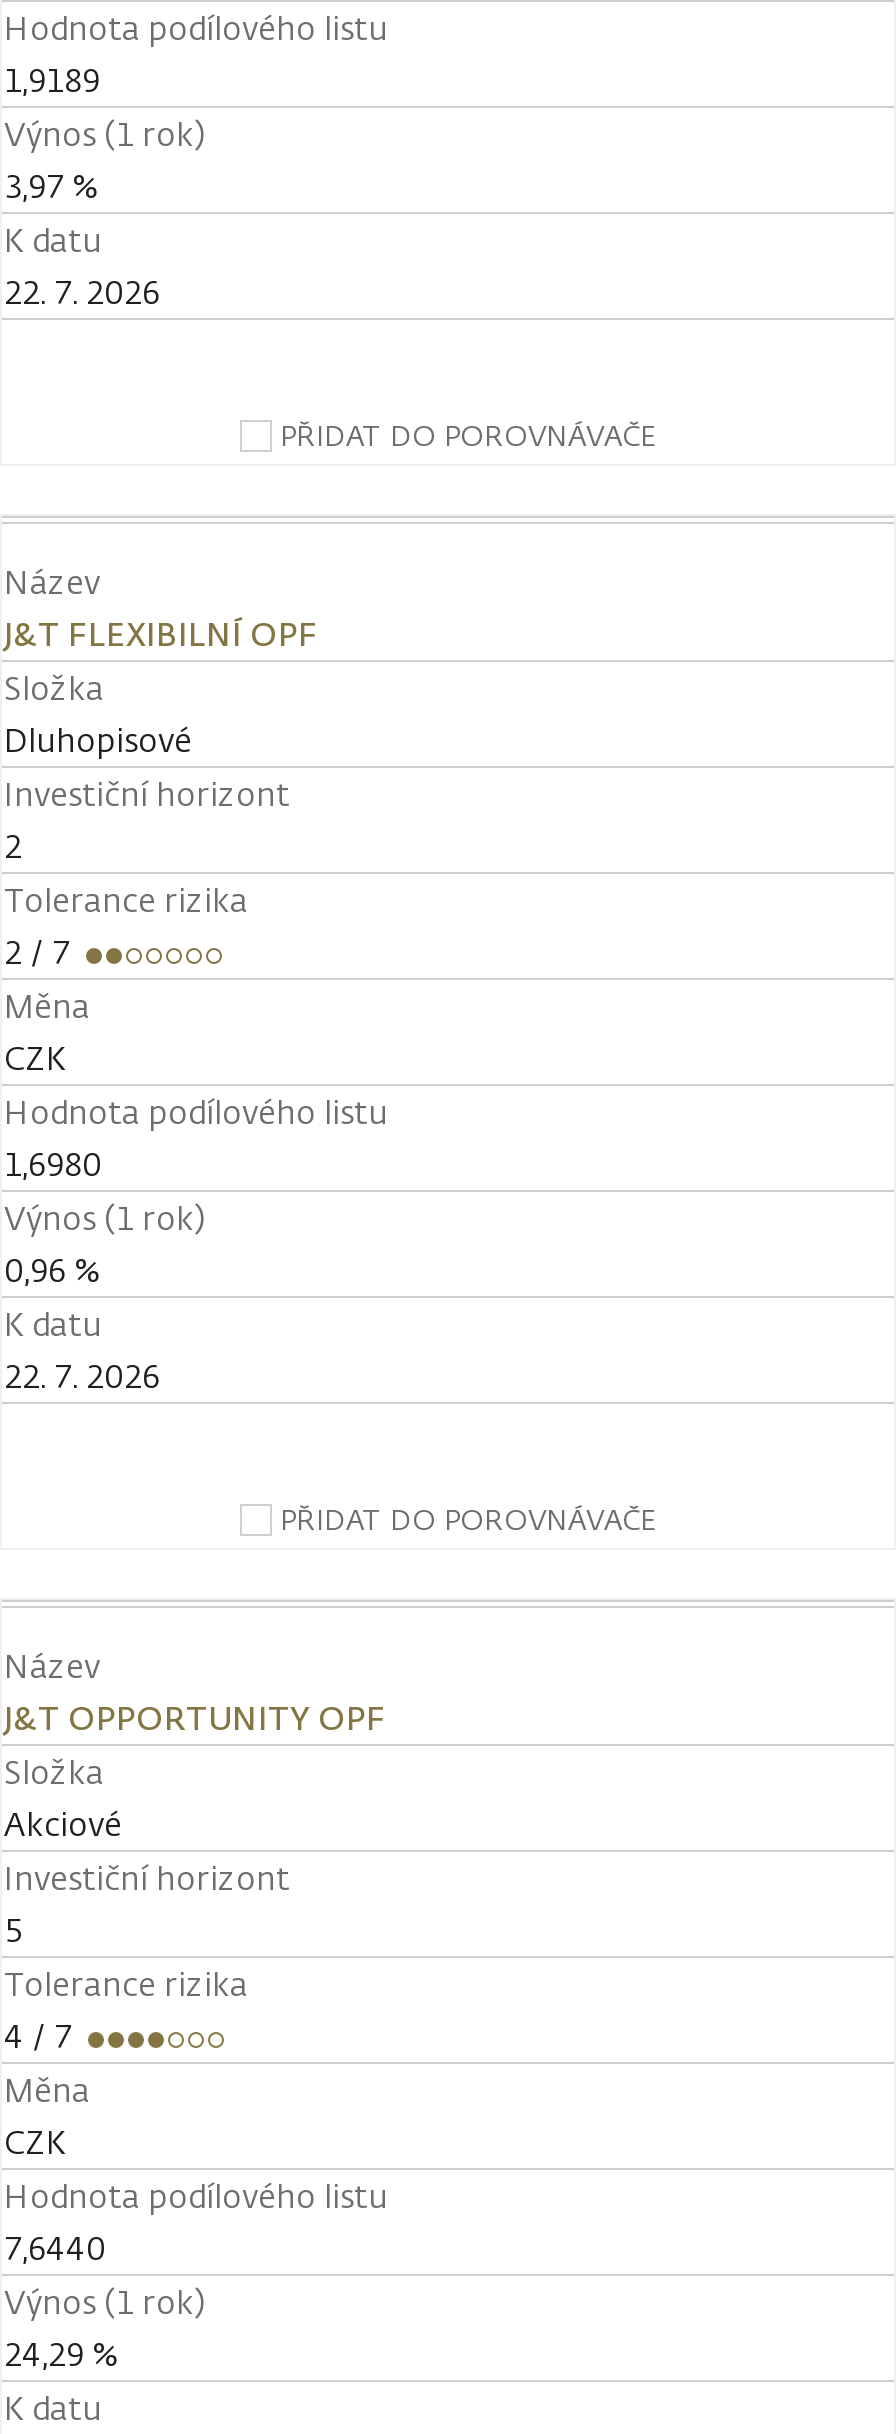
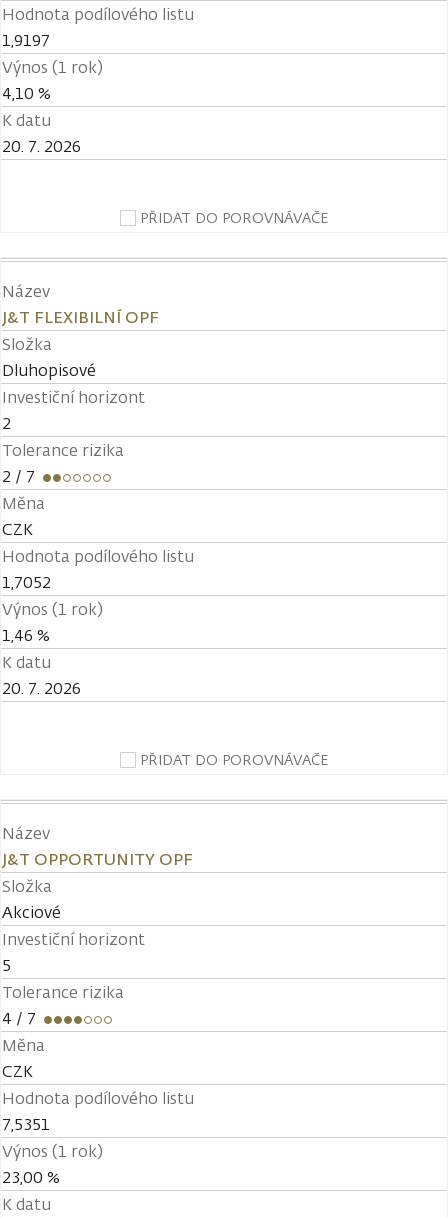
[4,58,100,102] 1,9189 -> [2,29,50,51] 1,9197
[4,164,98,208] 3,97 % -> [2,82,51,104] 4,10 %
[4,270,160,314] 22. 7. 2026 -> [2,135,81,157] 20. 7. 2026
[4,1142,102,1186] 1,6980 -> [2,571,51,593] 1,7052
[4,1248,100,1292] 0,96 % -> [2,624,50,646] 1,46 %
[4,1354,160,1398] 22. 7. 2026 -> [2,677,81,699] 20. 7. 2026
[4,2226,106,2270] 7,6440 -> [2,1113,50,1135] 7,5351
[4,2332,118,2376] 24,29 % -> [2,1166,60,1188] 23,00 %

